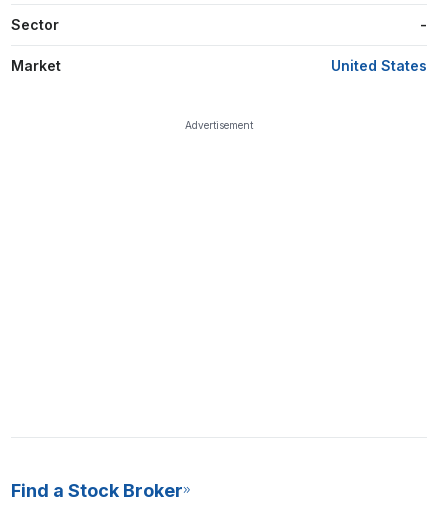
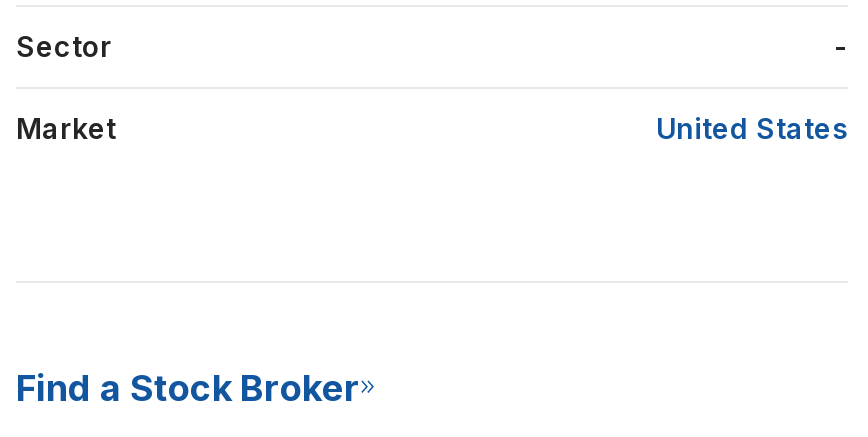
[185,119,253,131] Advertisement -> none

